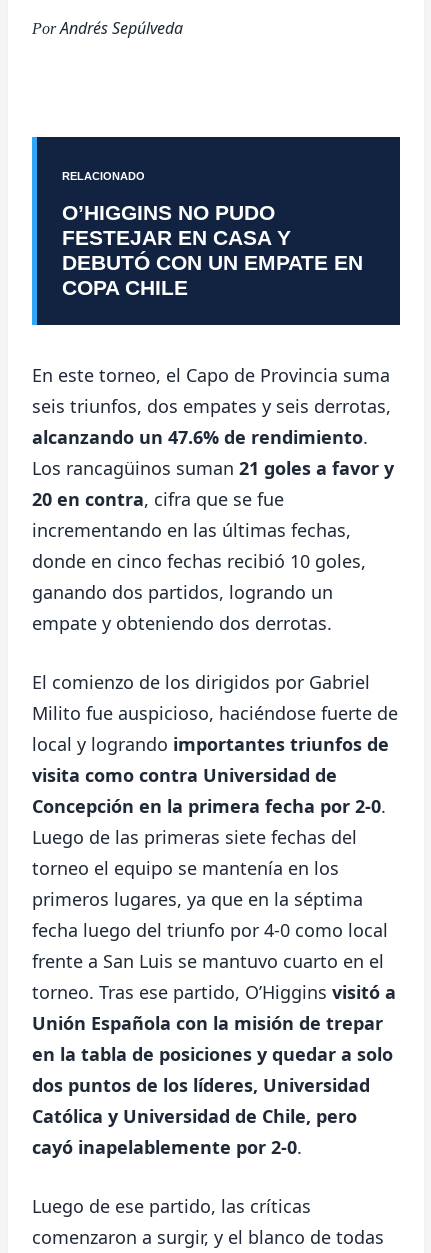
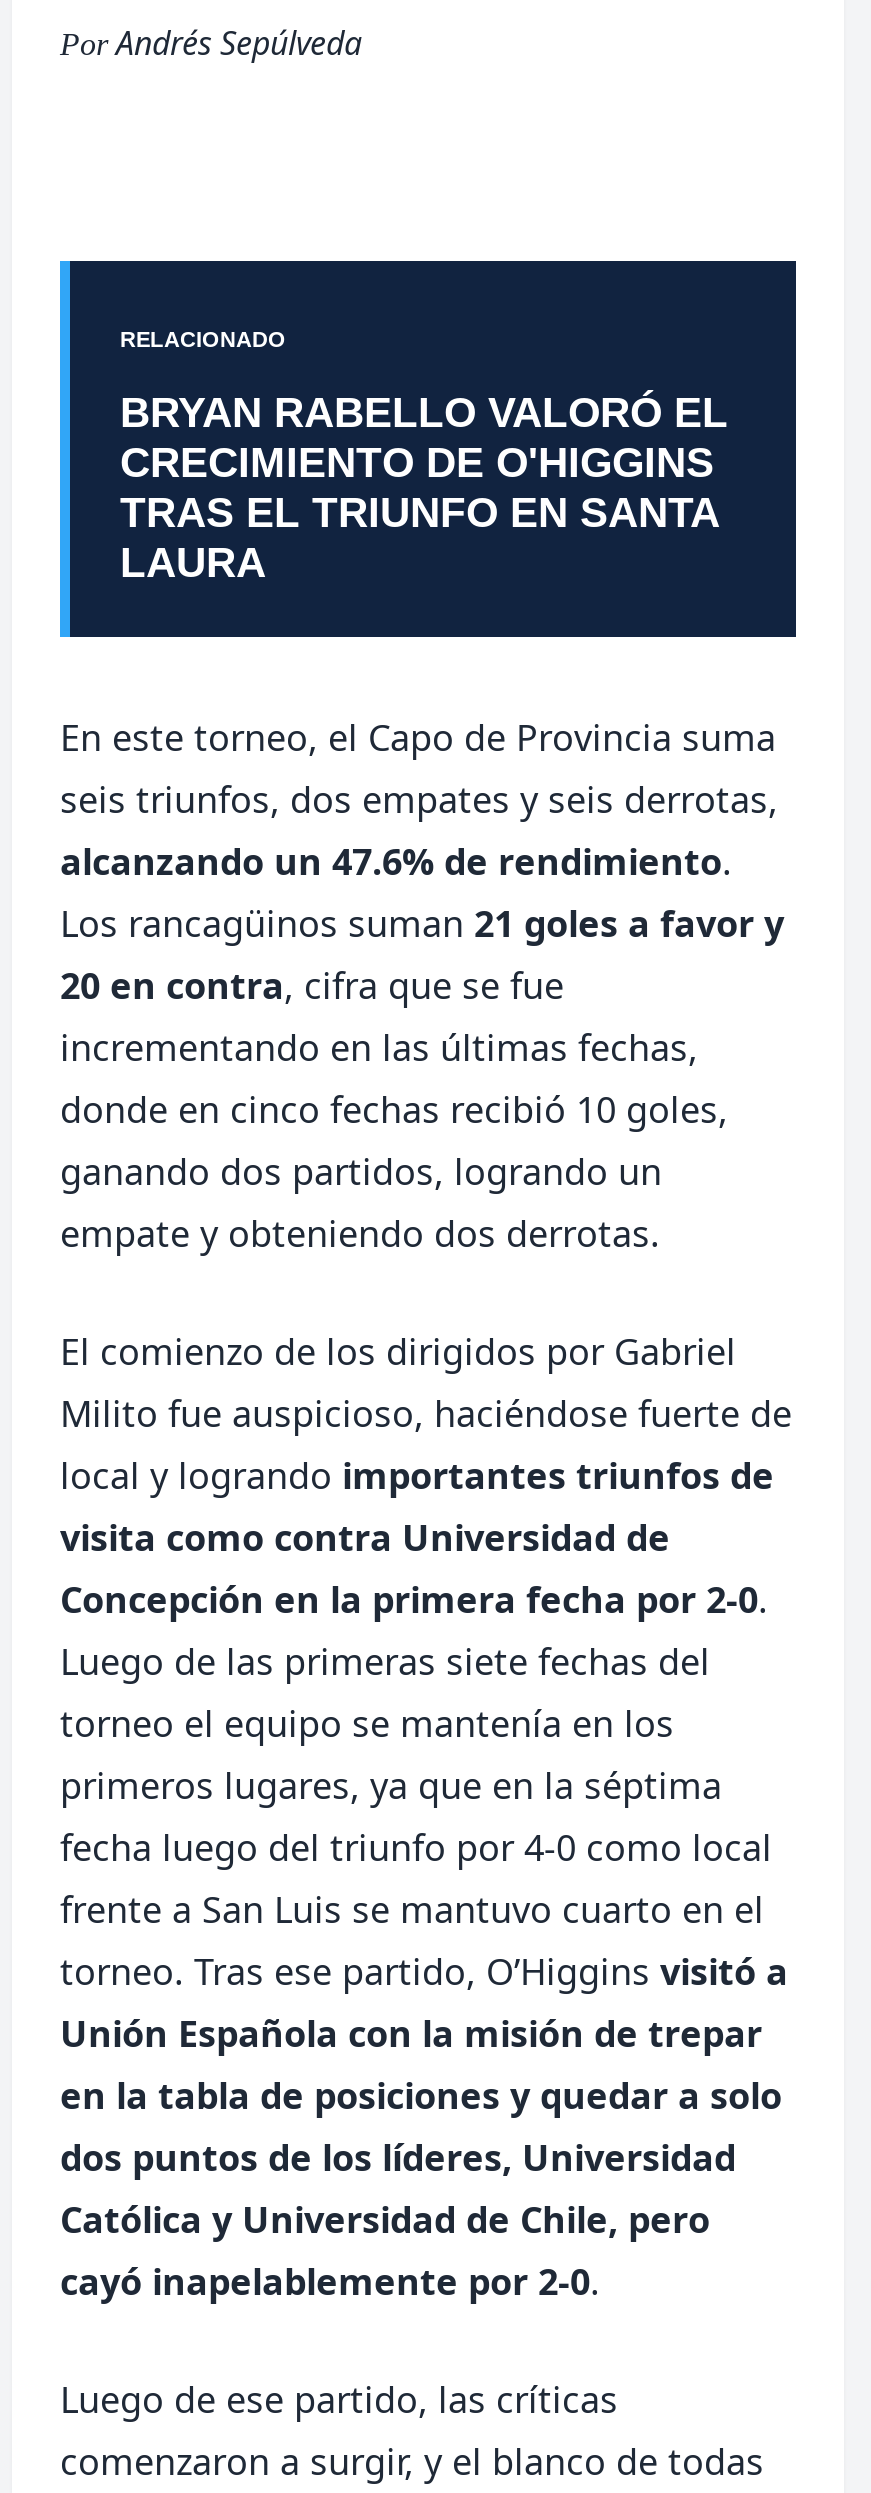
[62,201,363,299] O’HIGGINS NO PUDO | FESTEJAR EN CASA Y | DEBUTÓ CON UN EMPATE EN | COPA CHILE -> [120,390,728,586] BRYAN RABELLO VALORÓ EL | CRECIMIENTO DE O'HIGGINS | TRAS EL TRIUNFO EN SANTA | LAURA

